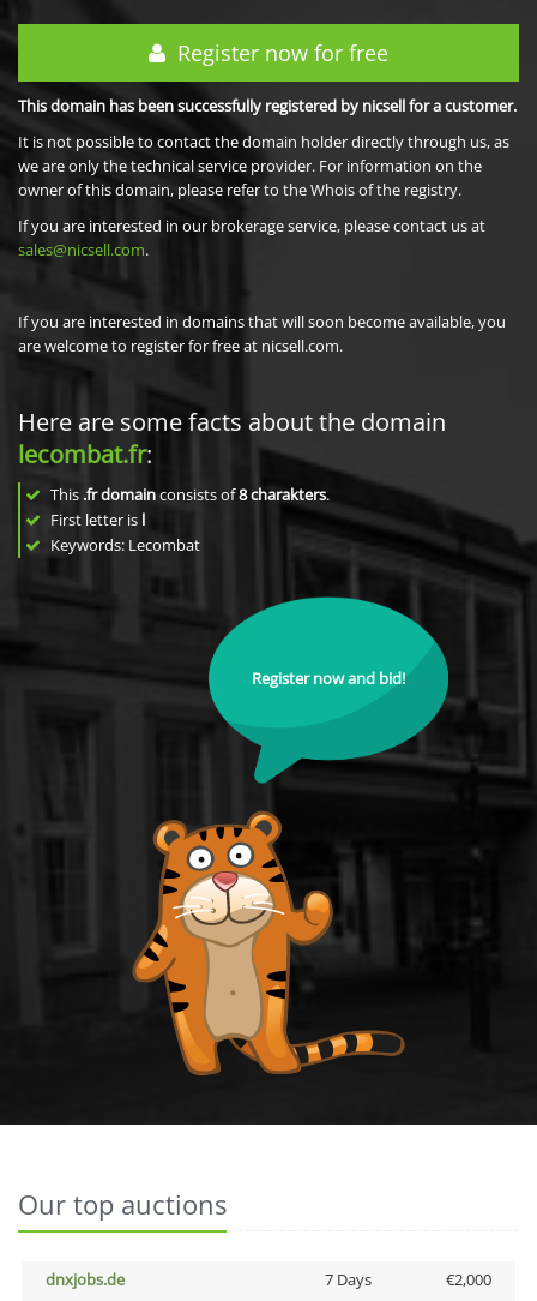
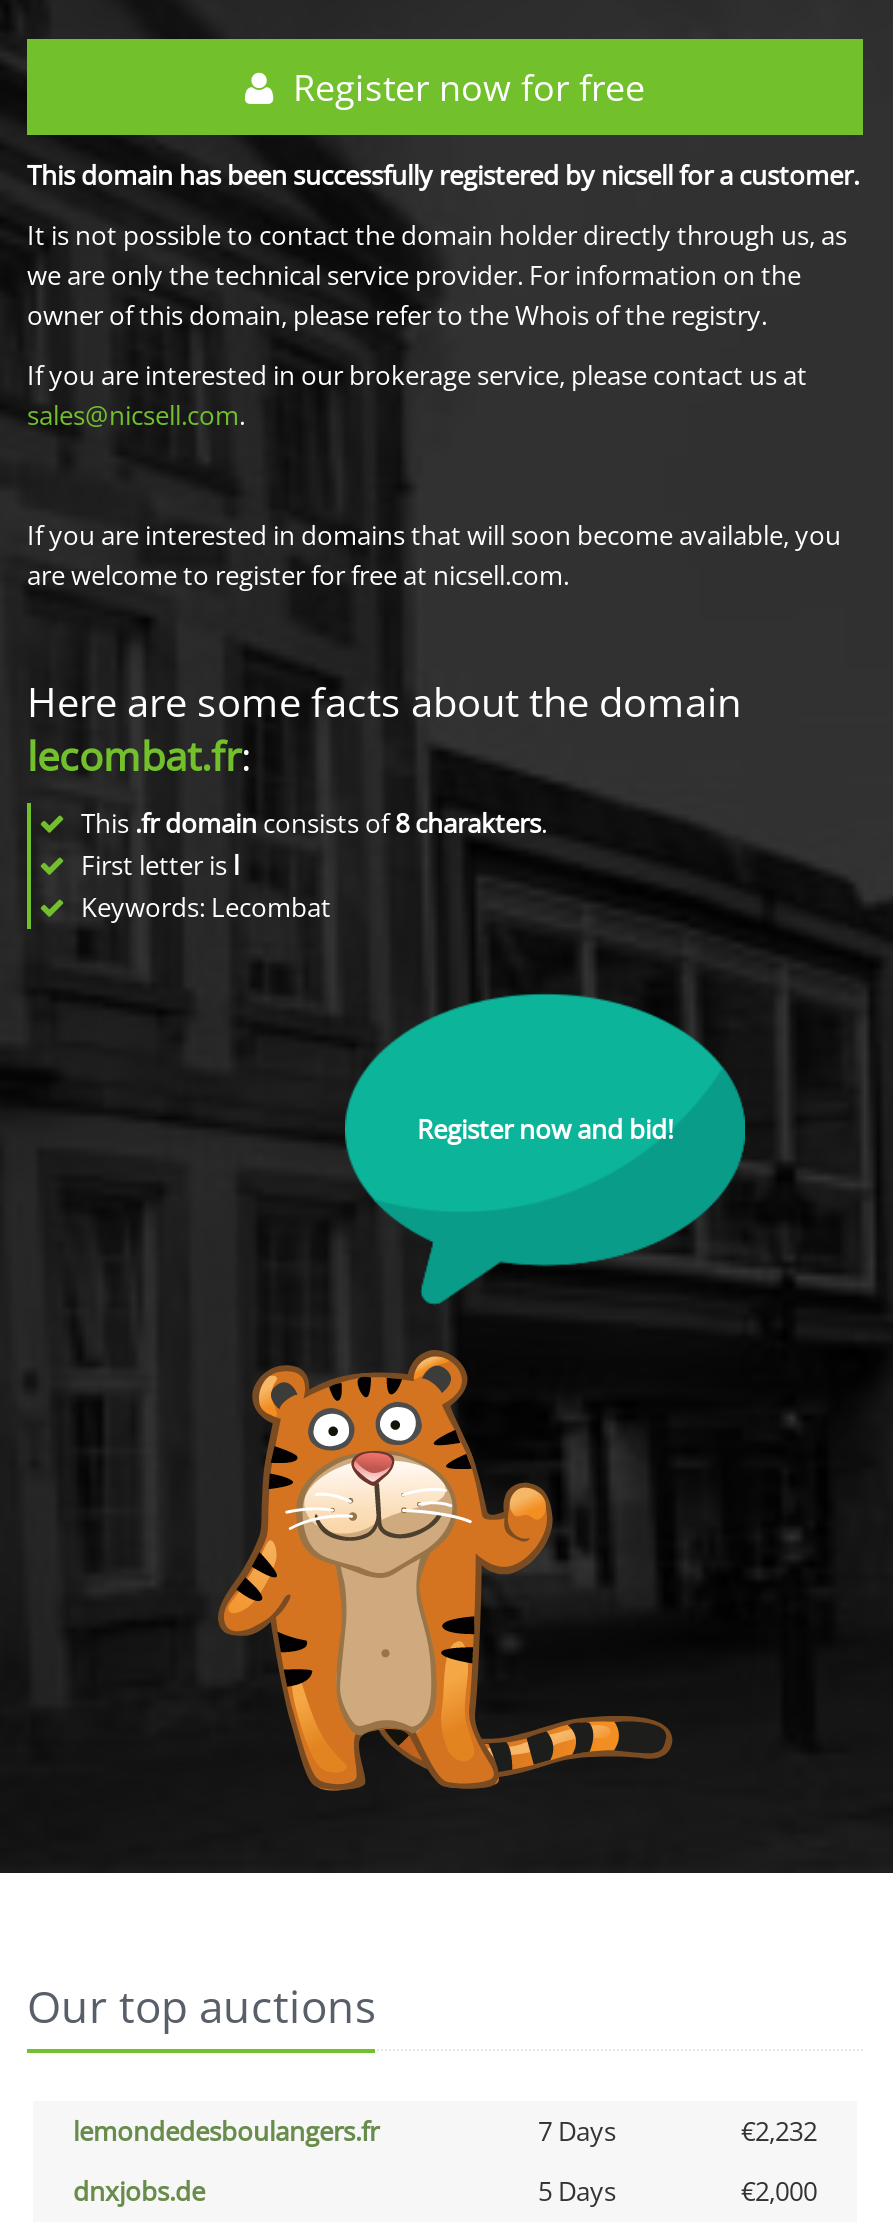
none -> [73,2113,817,2149] lemondedesboulangers.fr | 7 Days | €2,232
[324,1269,371,1290] 7 Days -> [538,2173,616,2209] 5 Days

